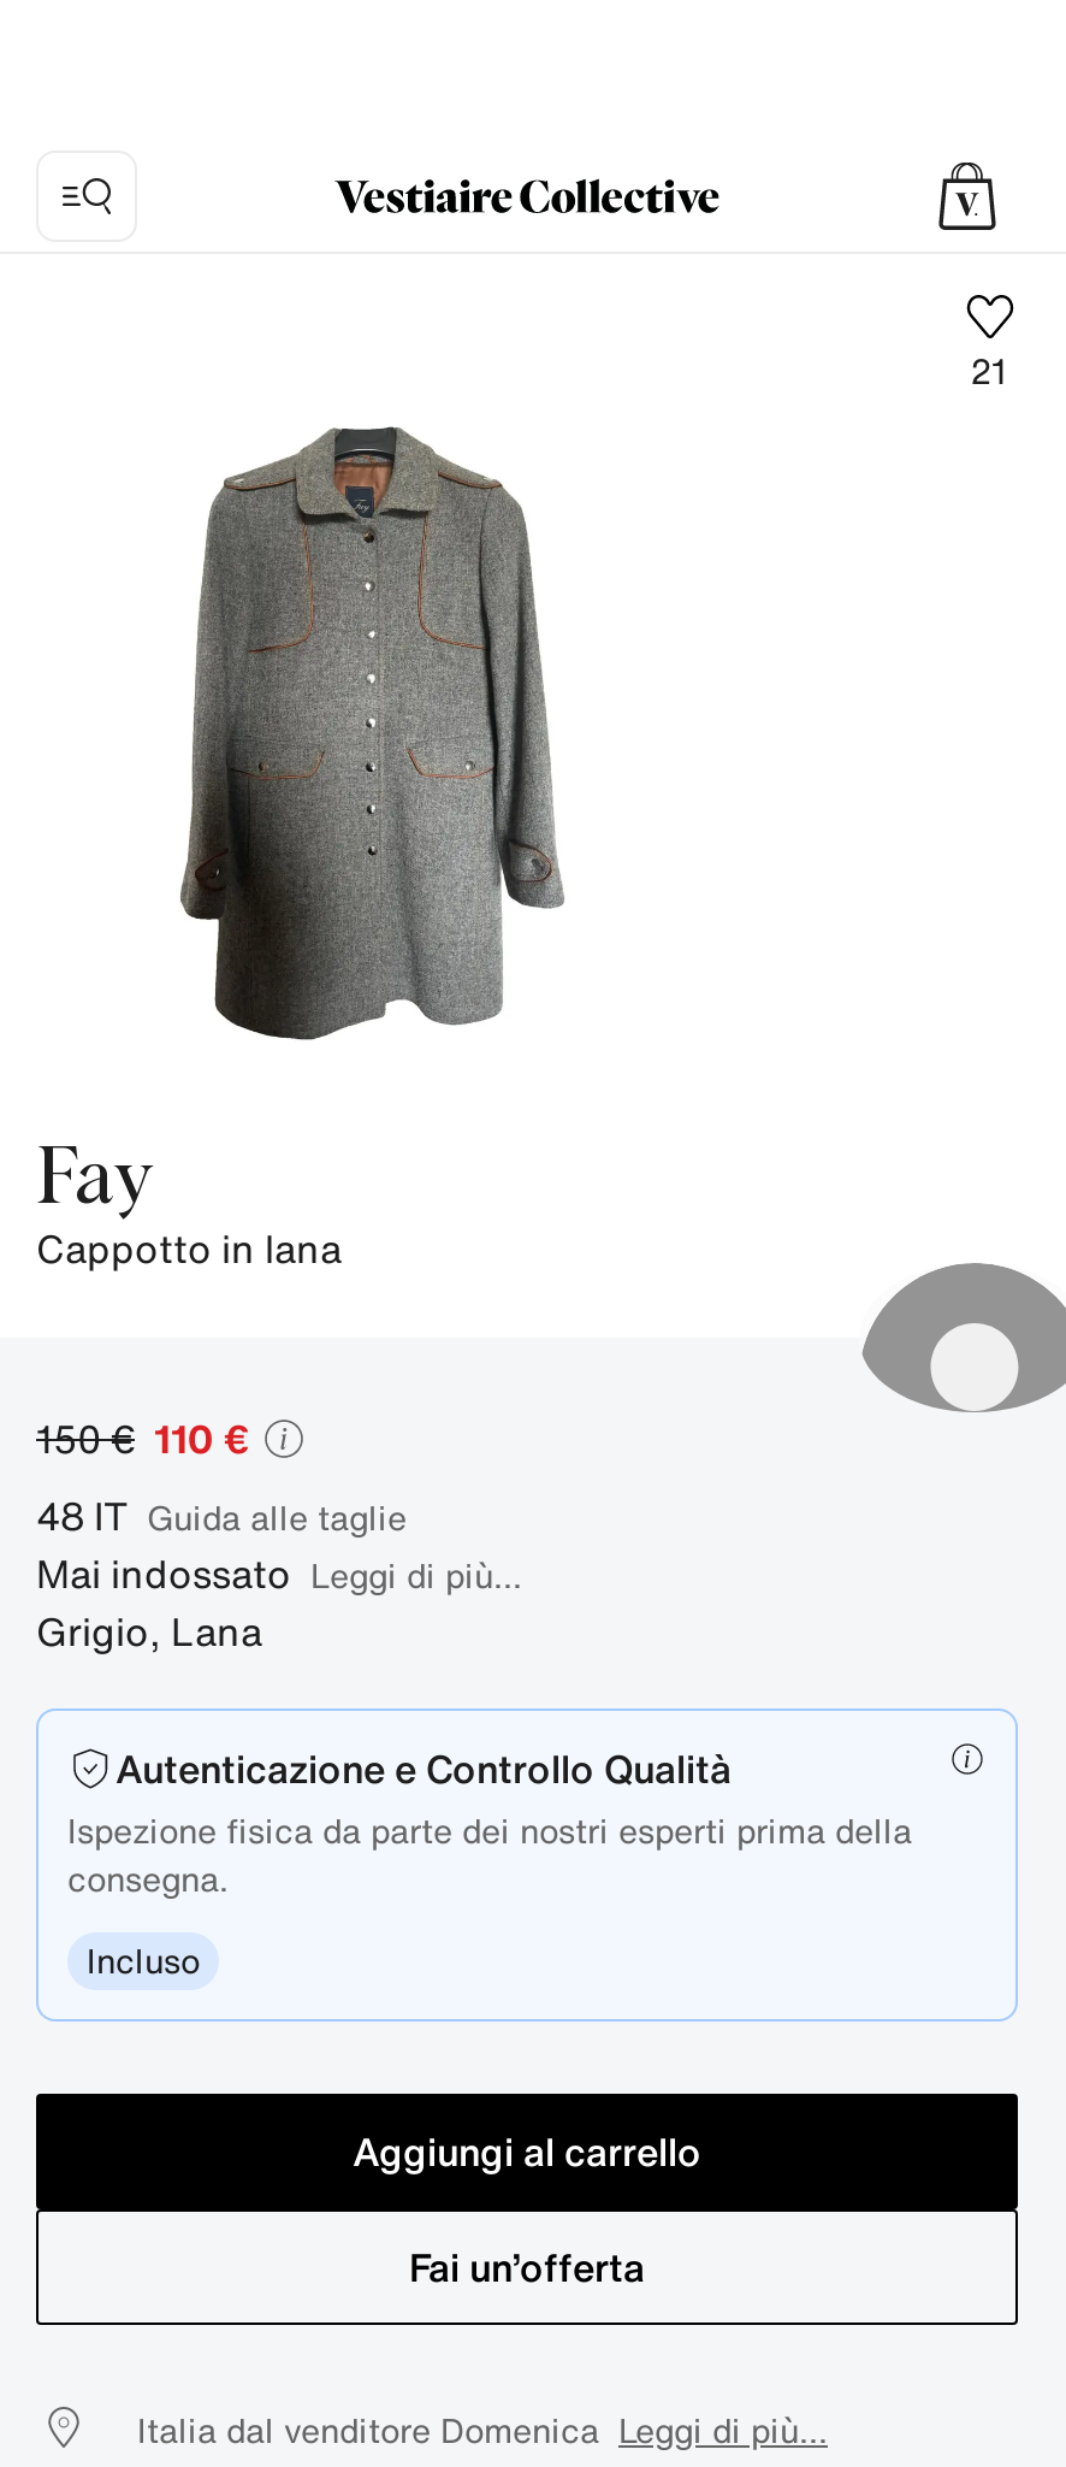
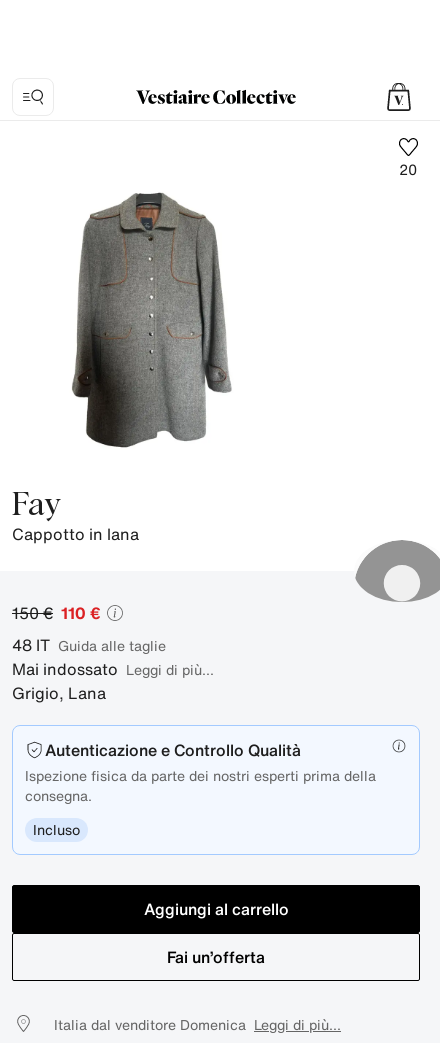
[970,346,1008,396] 21 -> [399,159,417,180] 20

